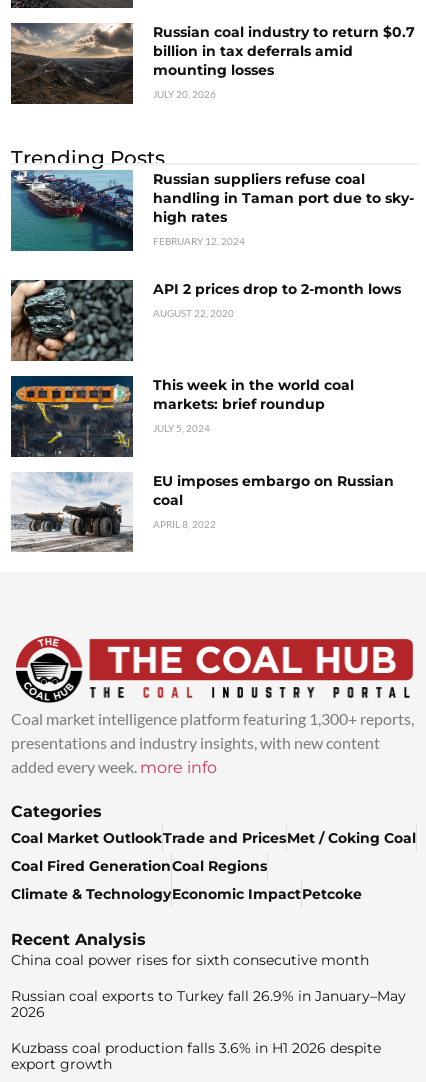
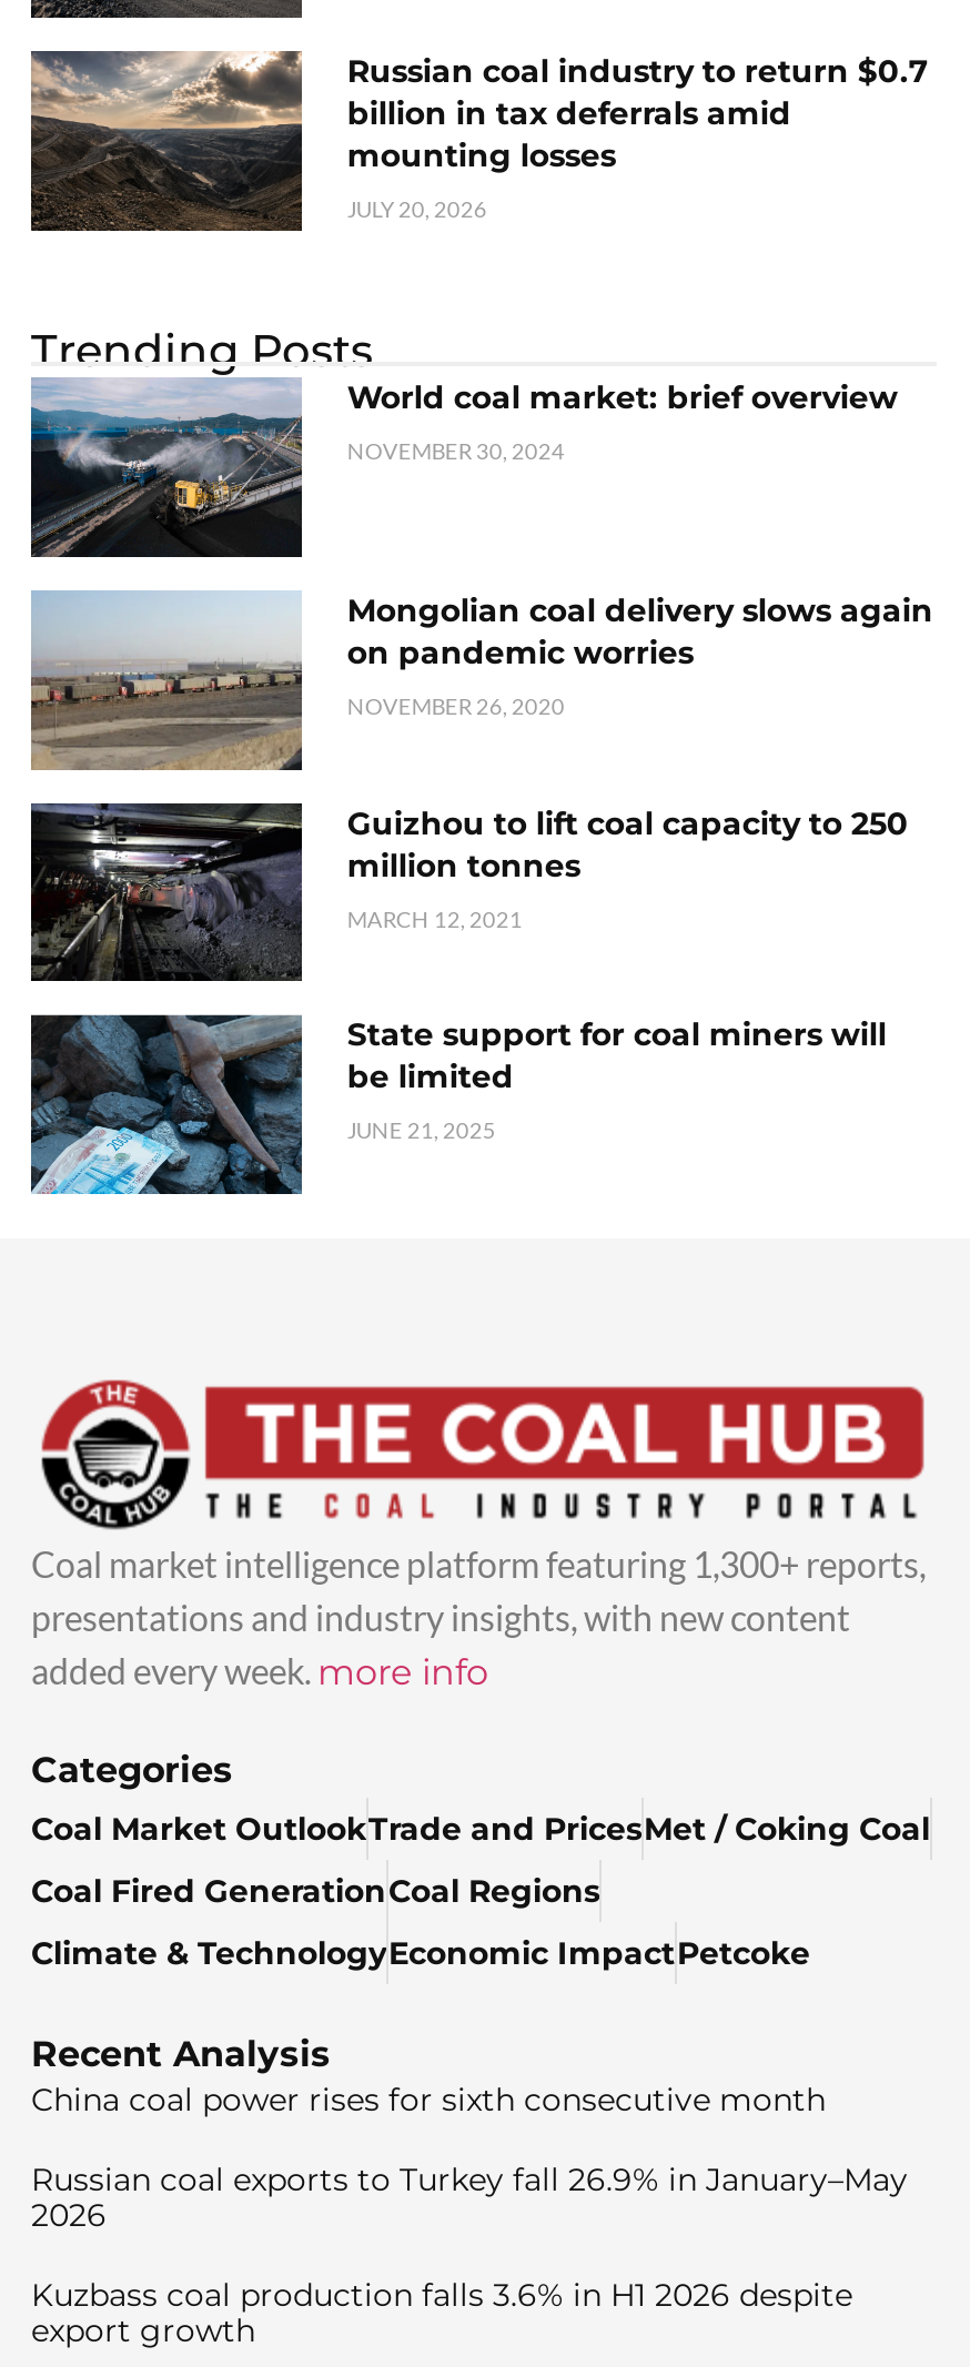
[10,170,414,252] [image] | Russian suppliers refuse coal | handling in Taman port due to sky- | high rates -> [29,378,898,559] [image] | World coal market: brief overview
[153,235,245,247] FEBRUARY 12, 2024 -> [347,437,565,464] NOVEMBER 30, 2024
[10,279,401,361] [image] | API 2 prices drop to 2-month lows -> [31,590,933,772] [image] | Mongolian coal delivery slows again | on pandemic worries
[153,307,234,319] AUGUST 22, 2020 -> [347,692,565,719] NOVEMBER 26, 2020
[10,376,354,457] [image] | This week in the world coal | markets: brief roundup -> [31,803,909,981] [image] | Guizhou to lift coal capacity to 250 | million tonnes
[153,422,210,434] JULY 5, 2024 -> [347,905,523,931] MARCH 12, 2021
[11,471,394,553] [image] | EU imposes embargo on Russian | coal -> [29,1014,887,1196] [image] | State support for coal miners will | be limited
[153,518,216,530] APRIL 8, 2022 -> [347,1117,496,1144] JUNE 21, 2025

